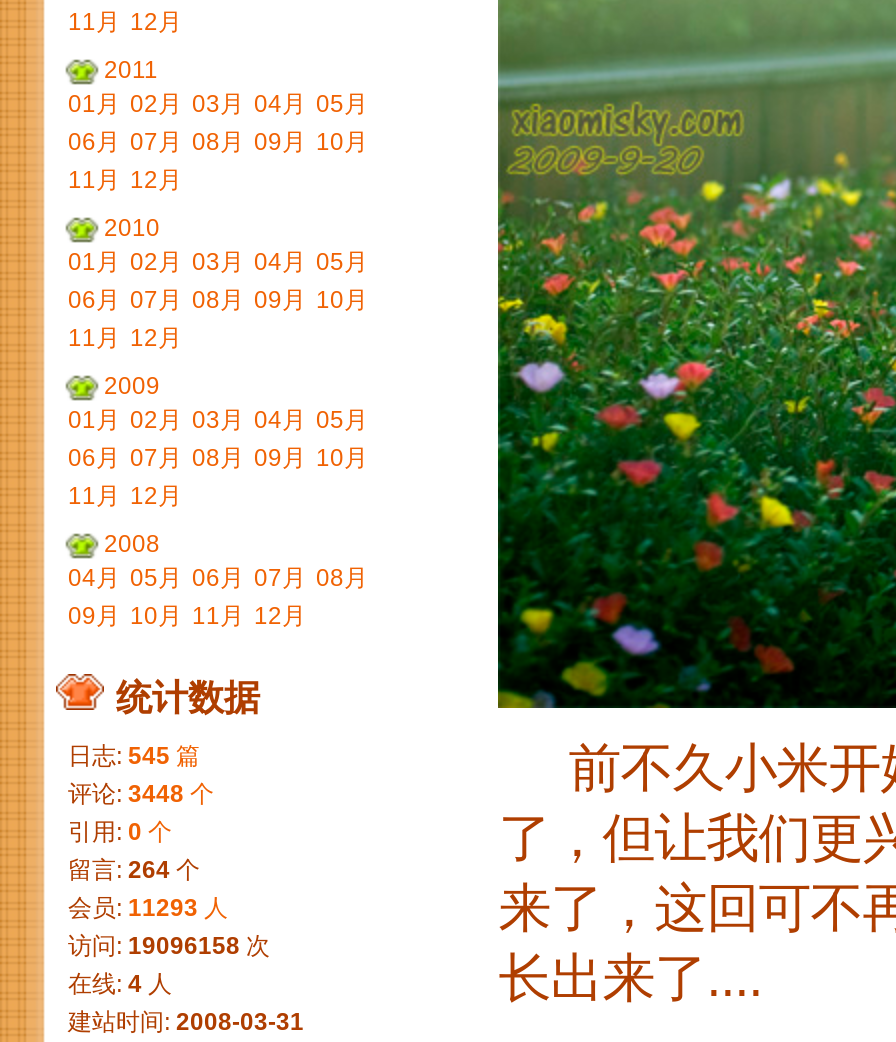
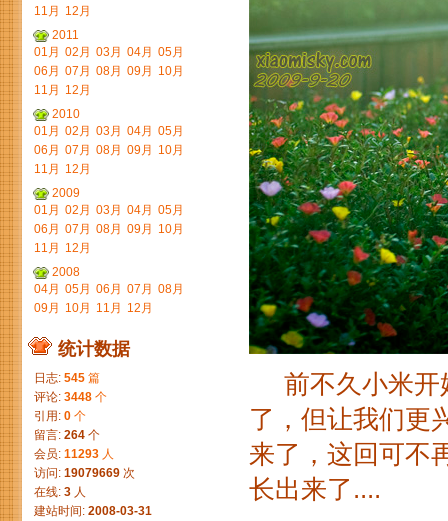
[68,932,270,960] 访问: 19096158次 -> [34,466,135,480] 访问: 19079669次
[68,970,172,998] 在线: 4人 -> [34,485,86,499] 在线: 3人

